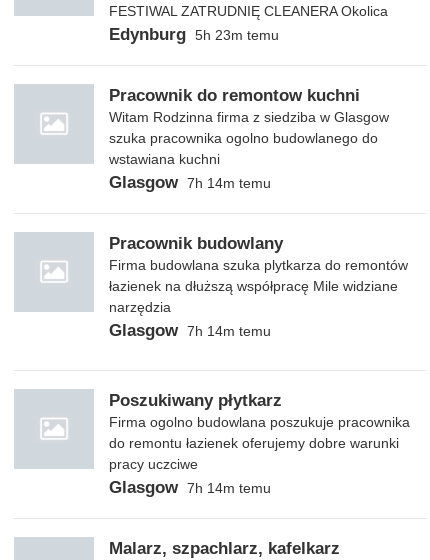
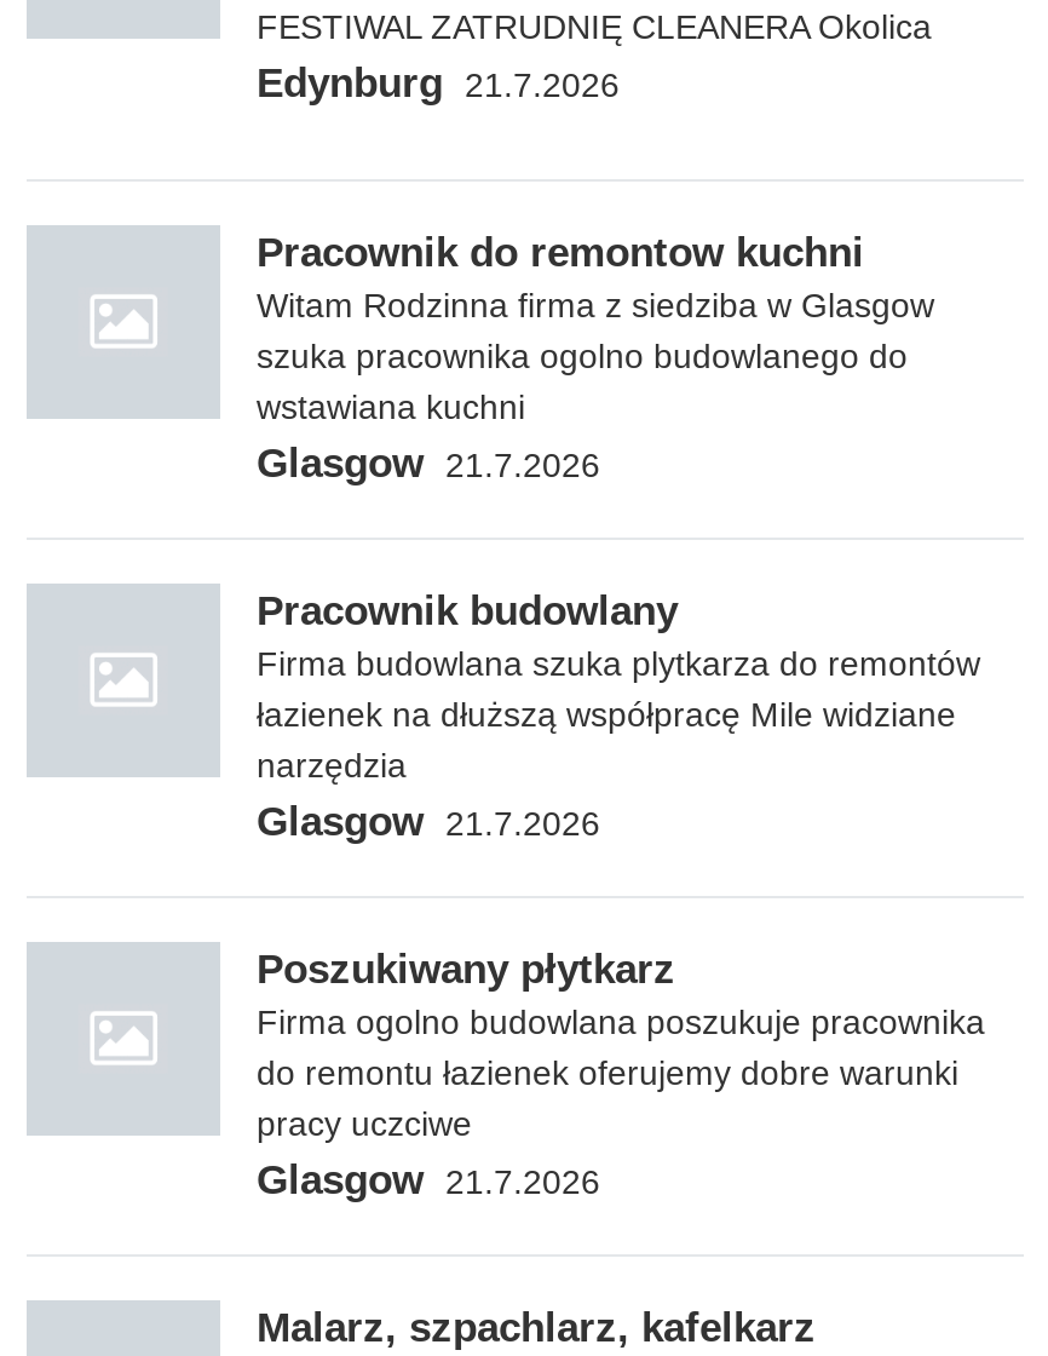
[109,25,279,44] Edynburg 5h 23m temu -> [257,60,620,106] Edynburg 21.7.2026
[109,173,271,192] Glasgow 7h 14m temu -> [257,440,600,486] Glasgow 21.7.2026
[109,321,271,340] Glasgow 7h 14m temu -> [257,799,600,845] Glasgow 21.7.2026
[109,478,271,497] Glasgow 7h 14m temu -> [257,1157,600,1203] Glasgow 21.7.2026

